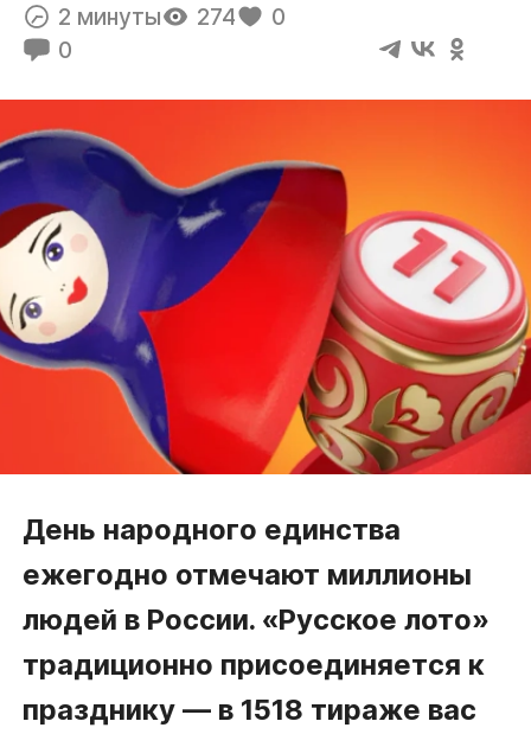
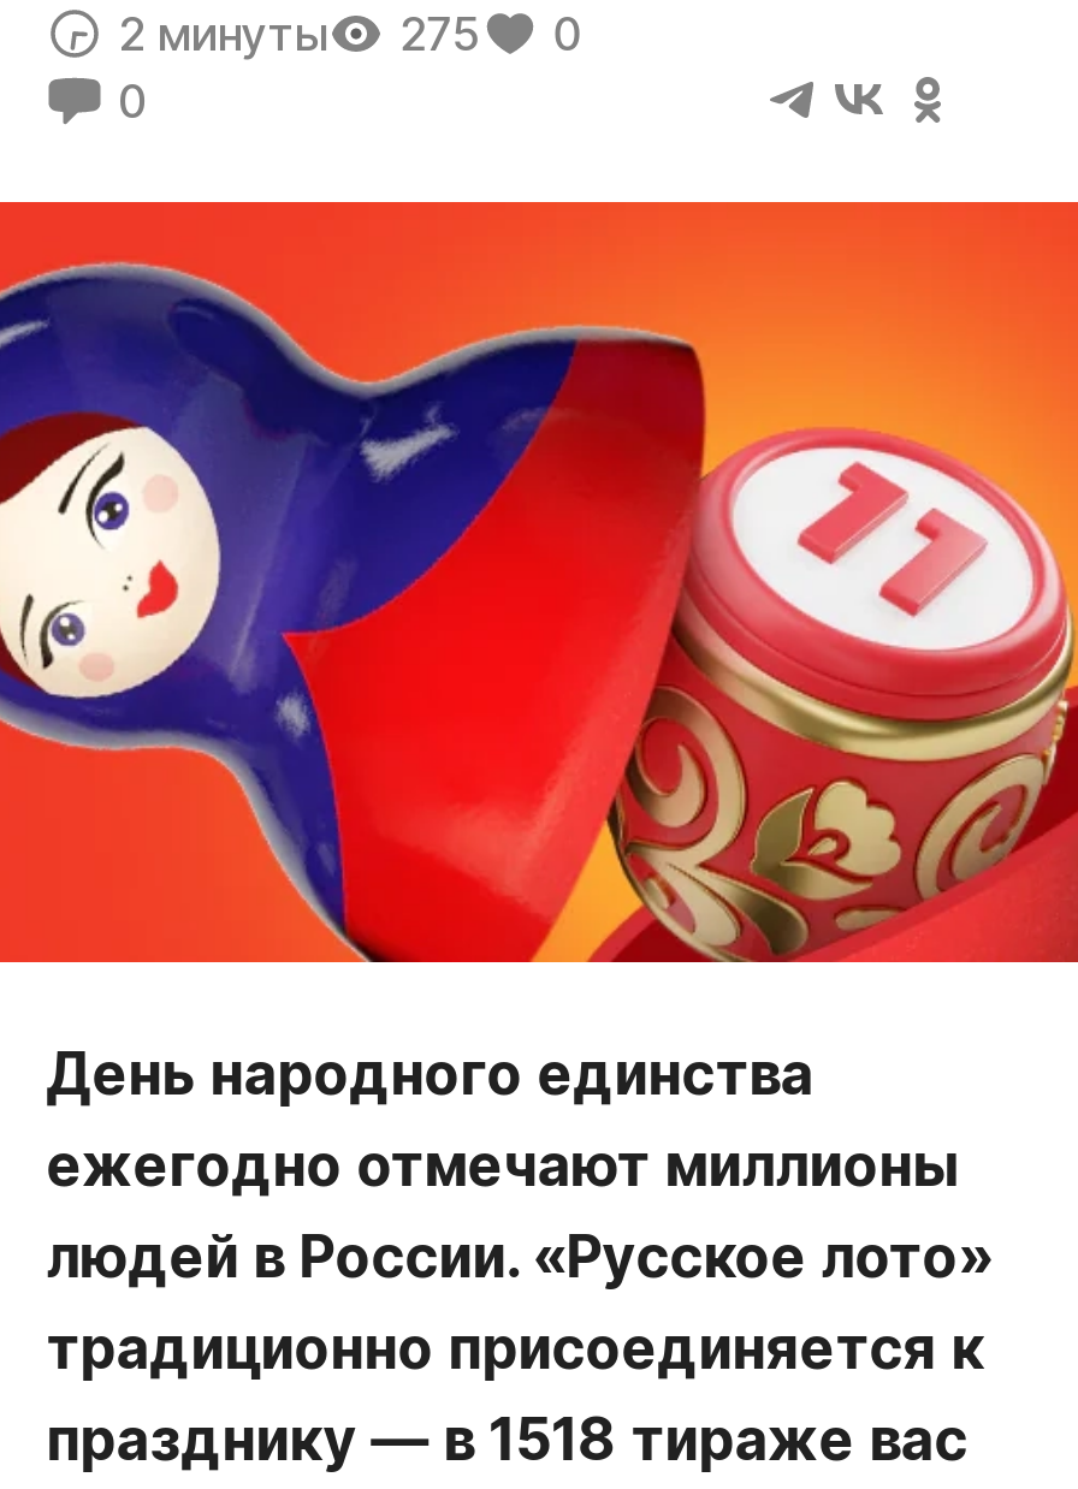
[58,2,285,30] 2 минуты 274 0 -> [118,4,582,62] 2 минуты 275 0

